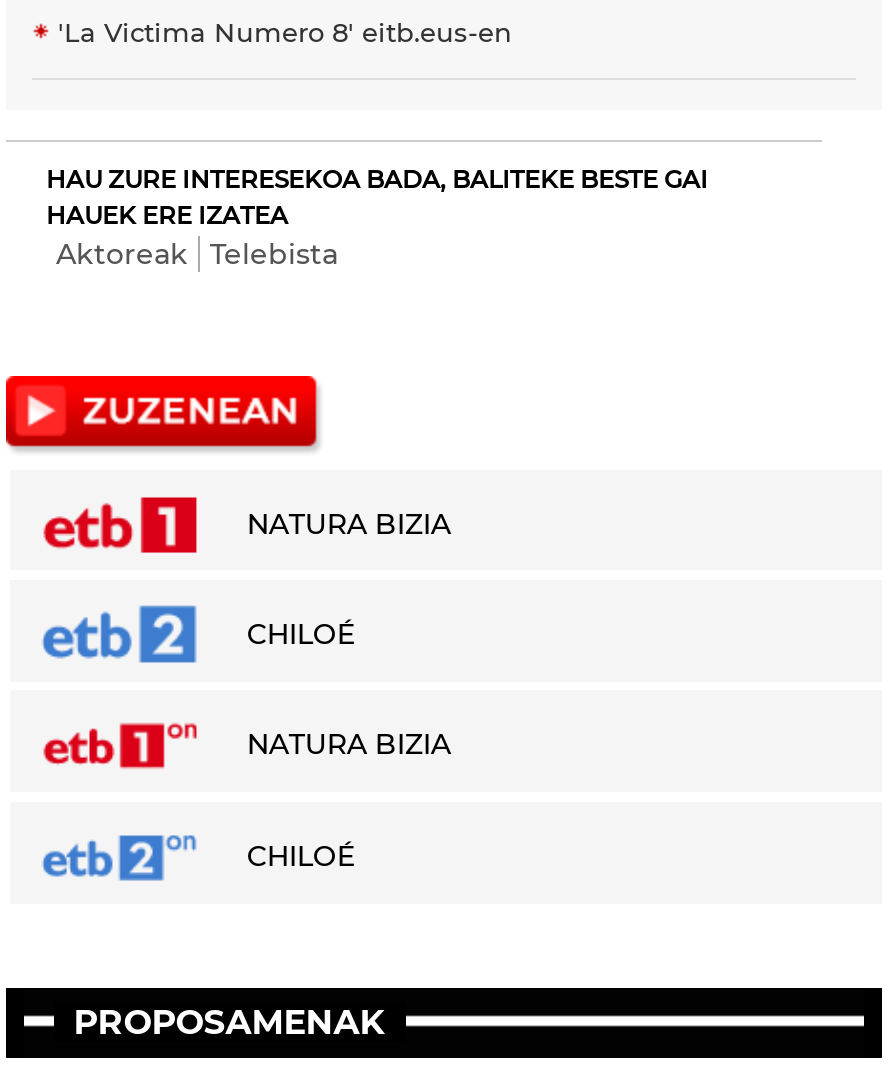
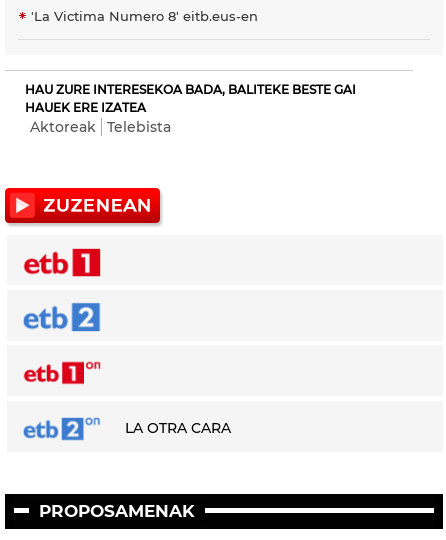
[247,506,451,874] NATURA BIZIA | CHILOÉ | NATURA BIZIA | CHILOÉ -> [125,419,231,437] LA OTRA CARA

